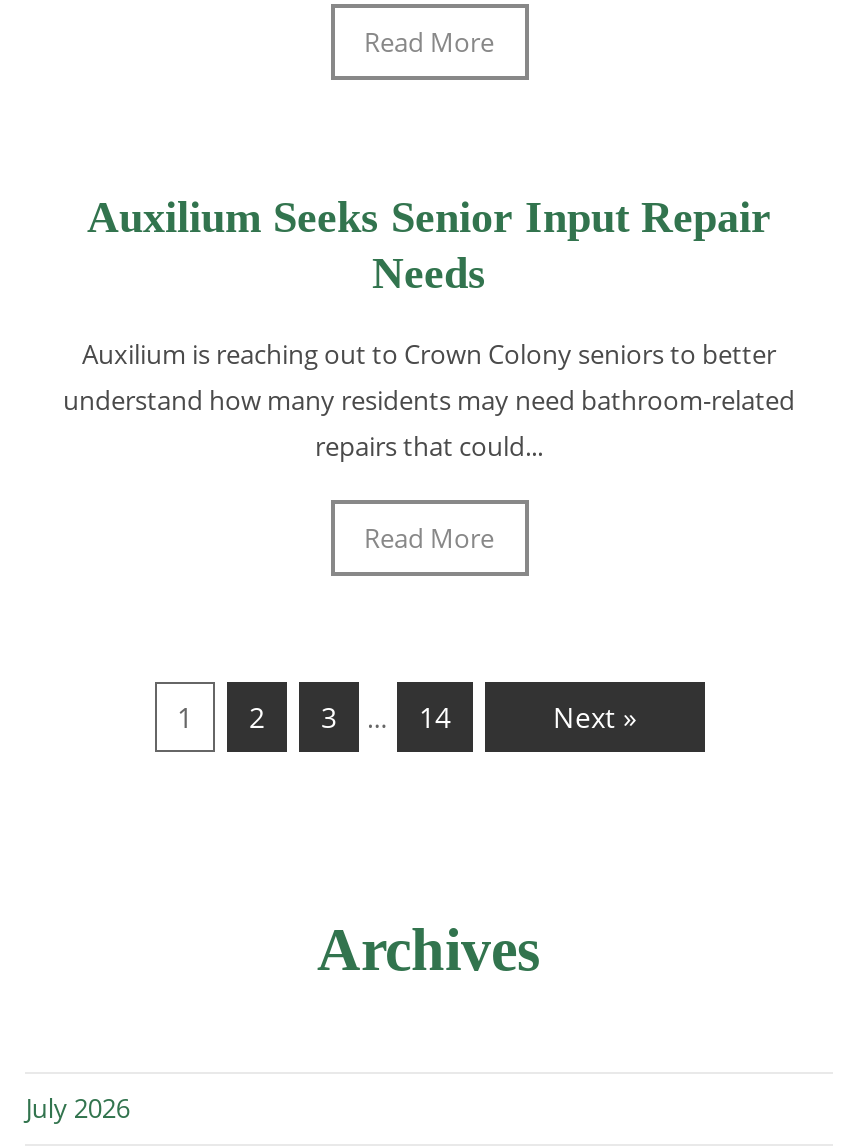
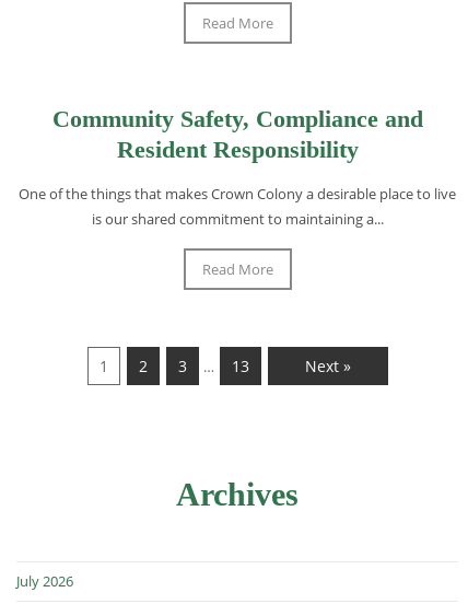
[87,192,771,298] Auxilium Seeks Senior Input Repair | Needs -> [52,105,423,163] Community Safety, Compliance and | Resident Responsibility
[63,336,795,464] Auxilium is reaching out to Crown Colony seniors to better | understand how many residents may need bathroom-related | repairs that could... -> [19,184,456,229] One of the things that makes Crown Colony a desirable place to live | is our shared commitment to maintaining a...
[419,697,451,735] 14 -> [232,356,249,377] 13

